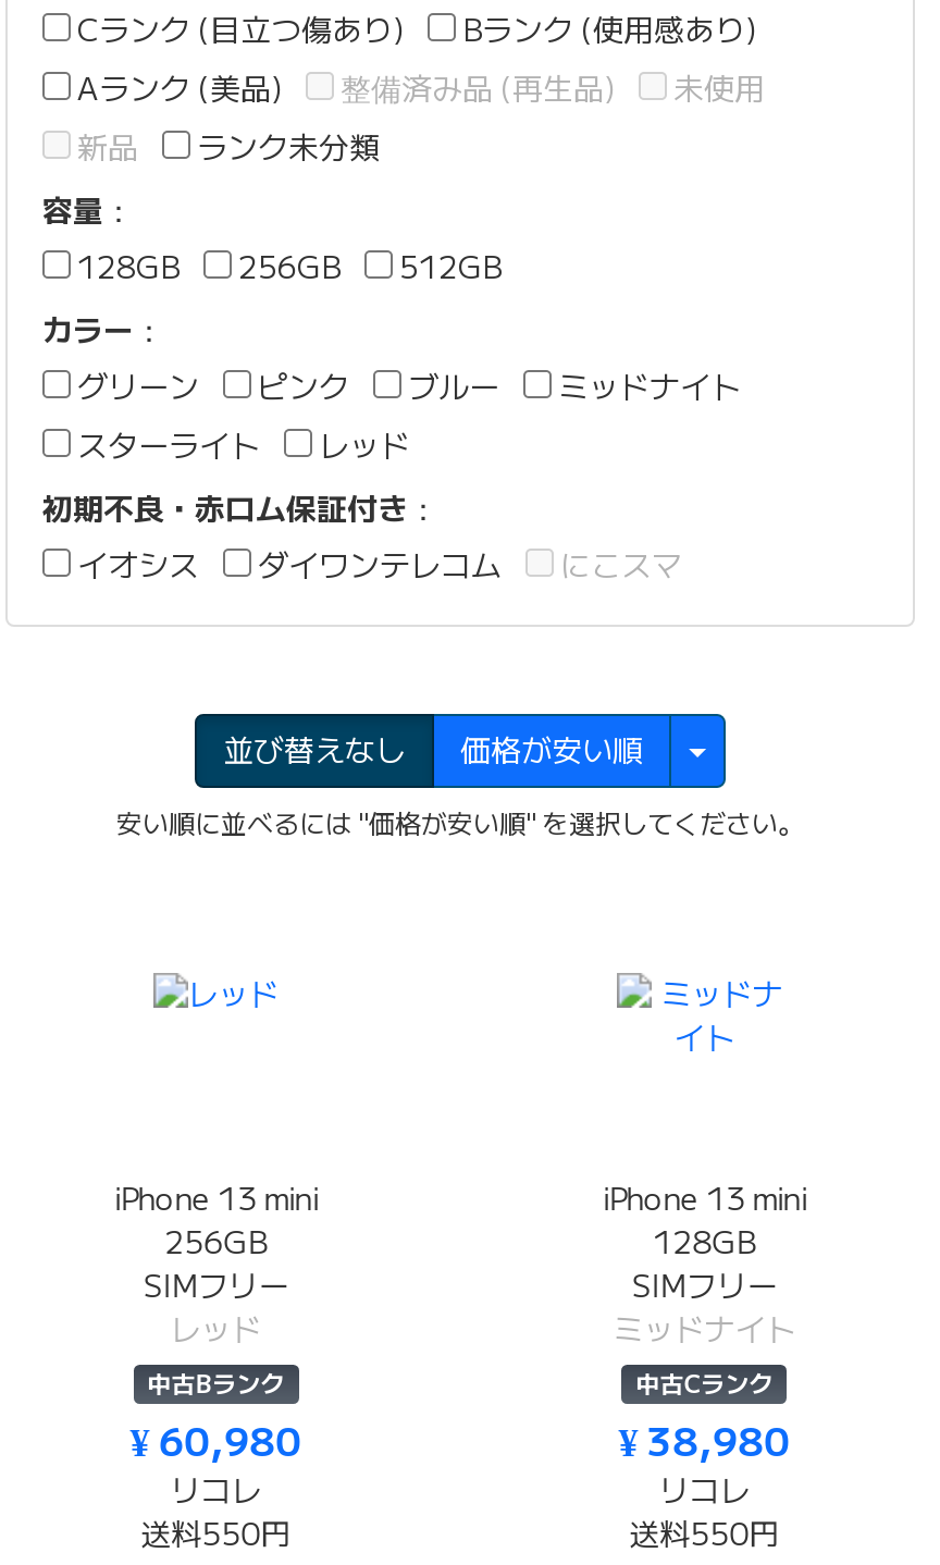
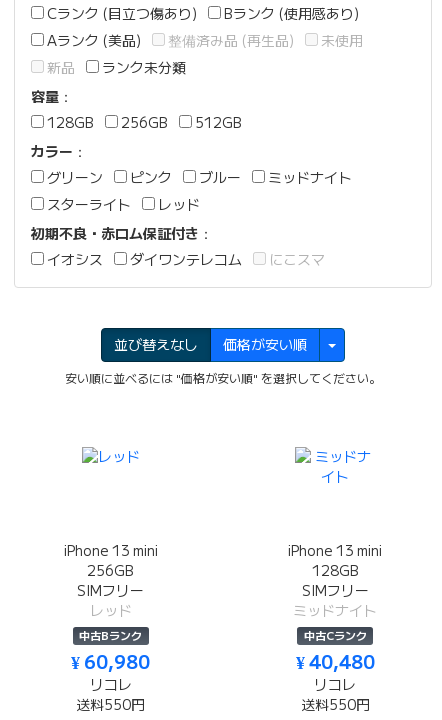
[619,1418,791,1468] ¥ 38,980 -> [296,651,375,674] ¥ 40,480

